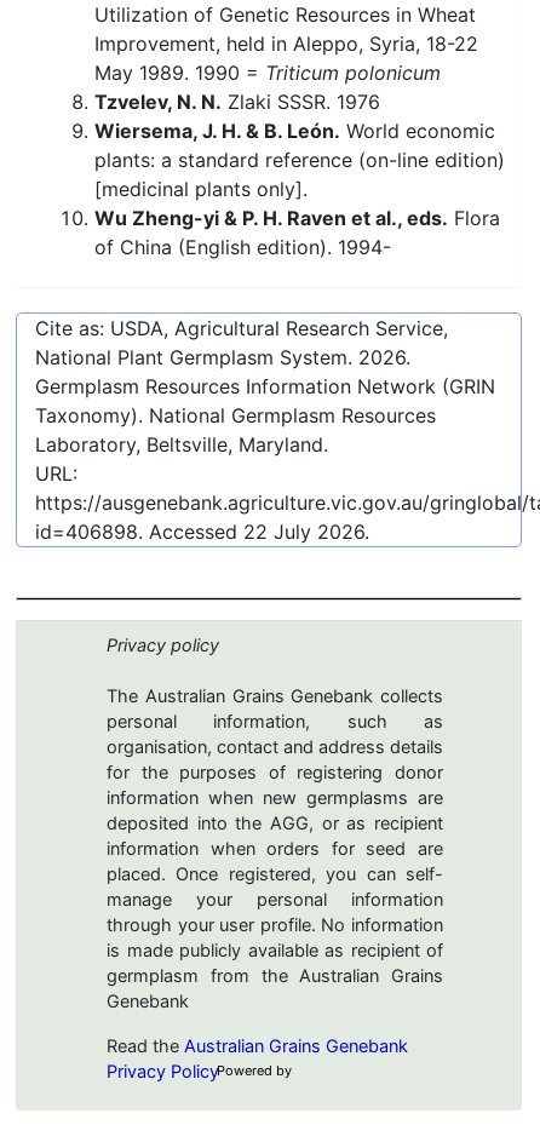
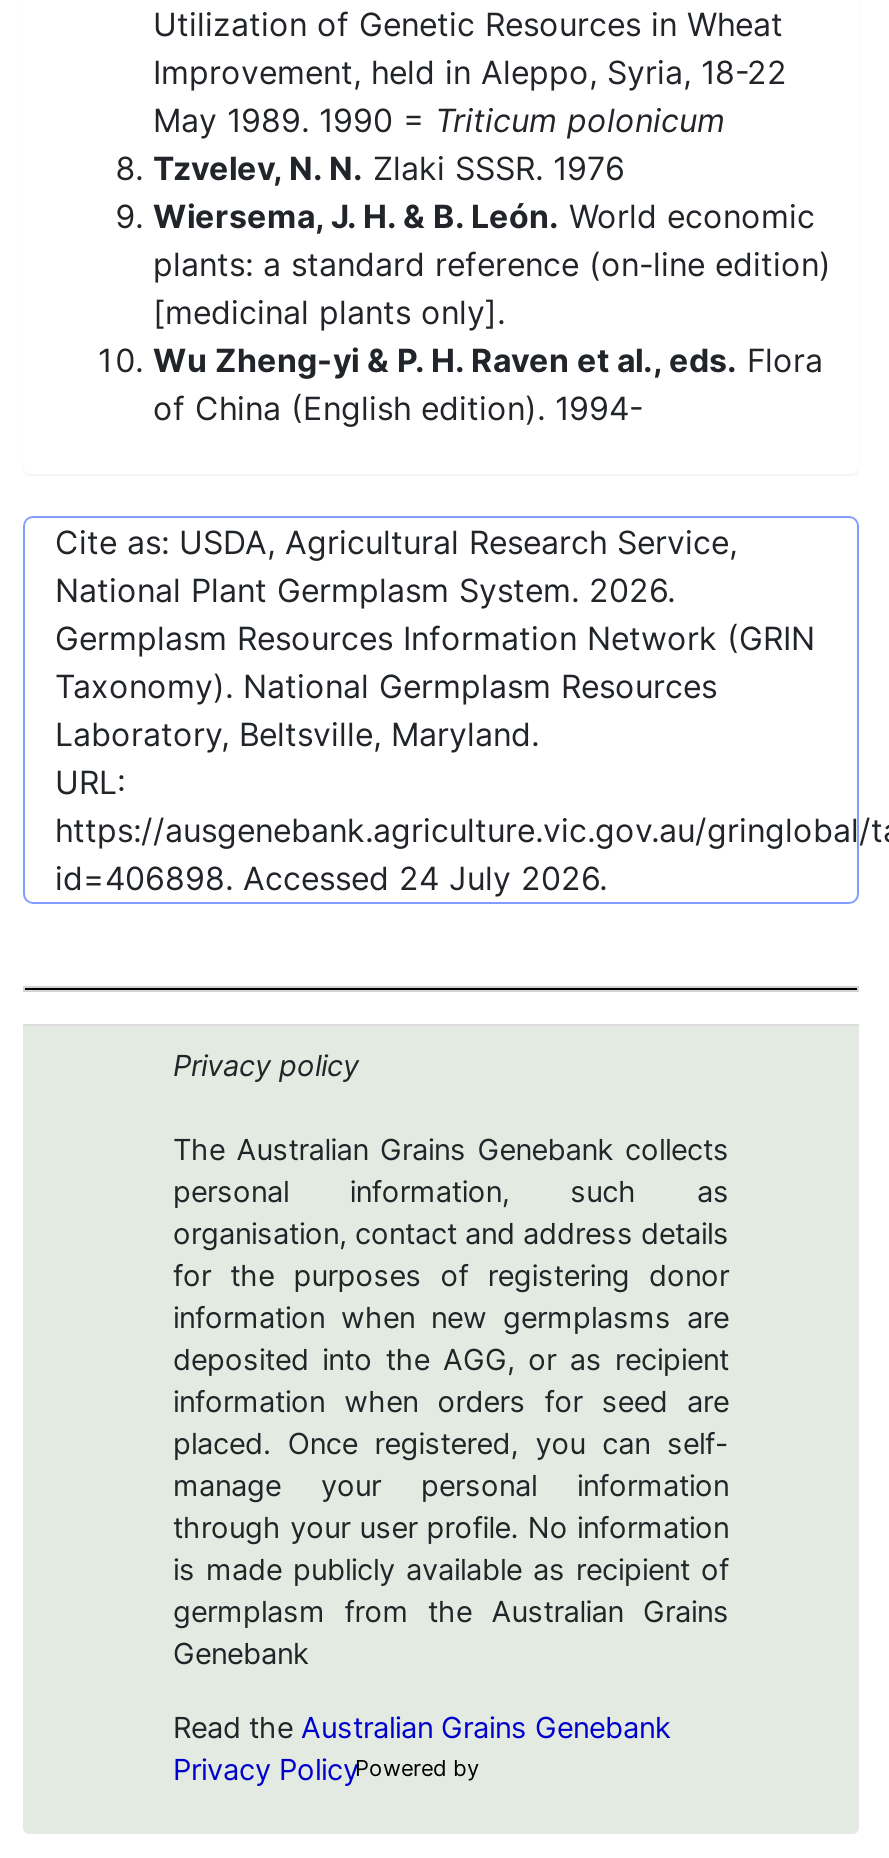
[35,520,369,544] id=406898. Accessed 22 July 2026. -> [55,858,607,898] id=406898. Accessed 24 July 2026.

